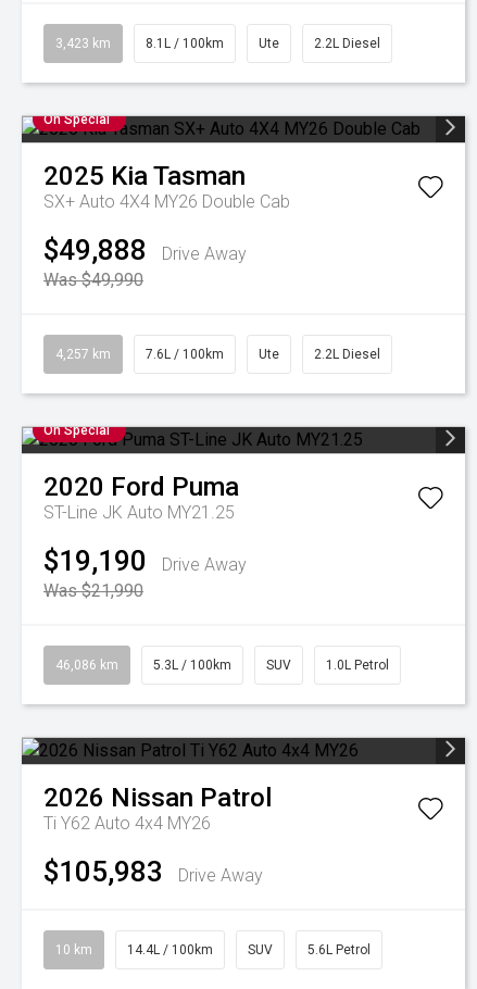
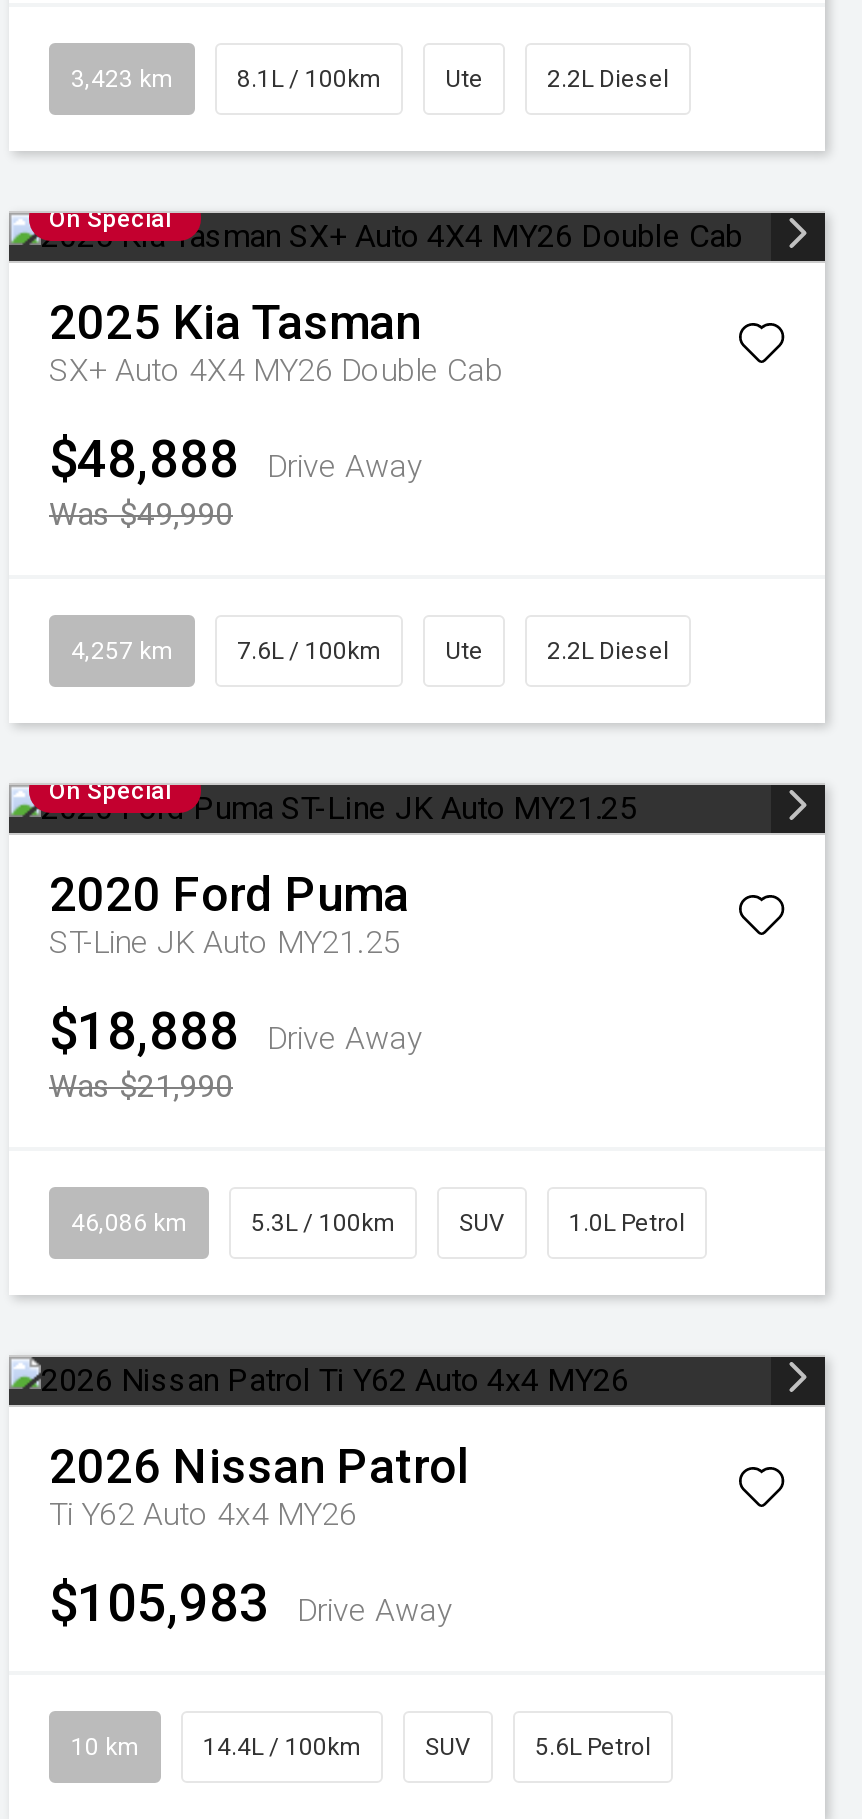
[43,234,247,267] $49,888 Drive Away -> [49,430,423,490] $48,888 Drive Away
[43,545,247,578] $19,190 Drive Away -> [49,1002,423,1062] $18,888 Drive Away

